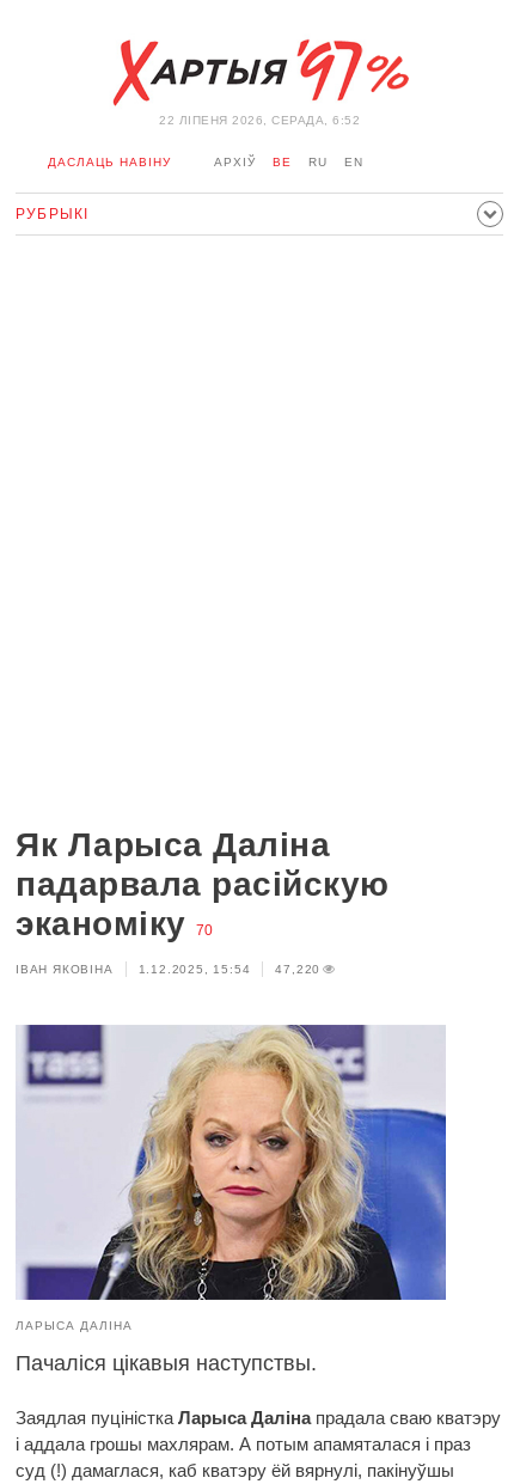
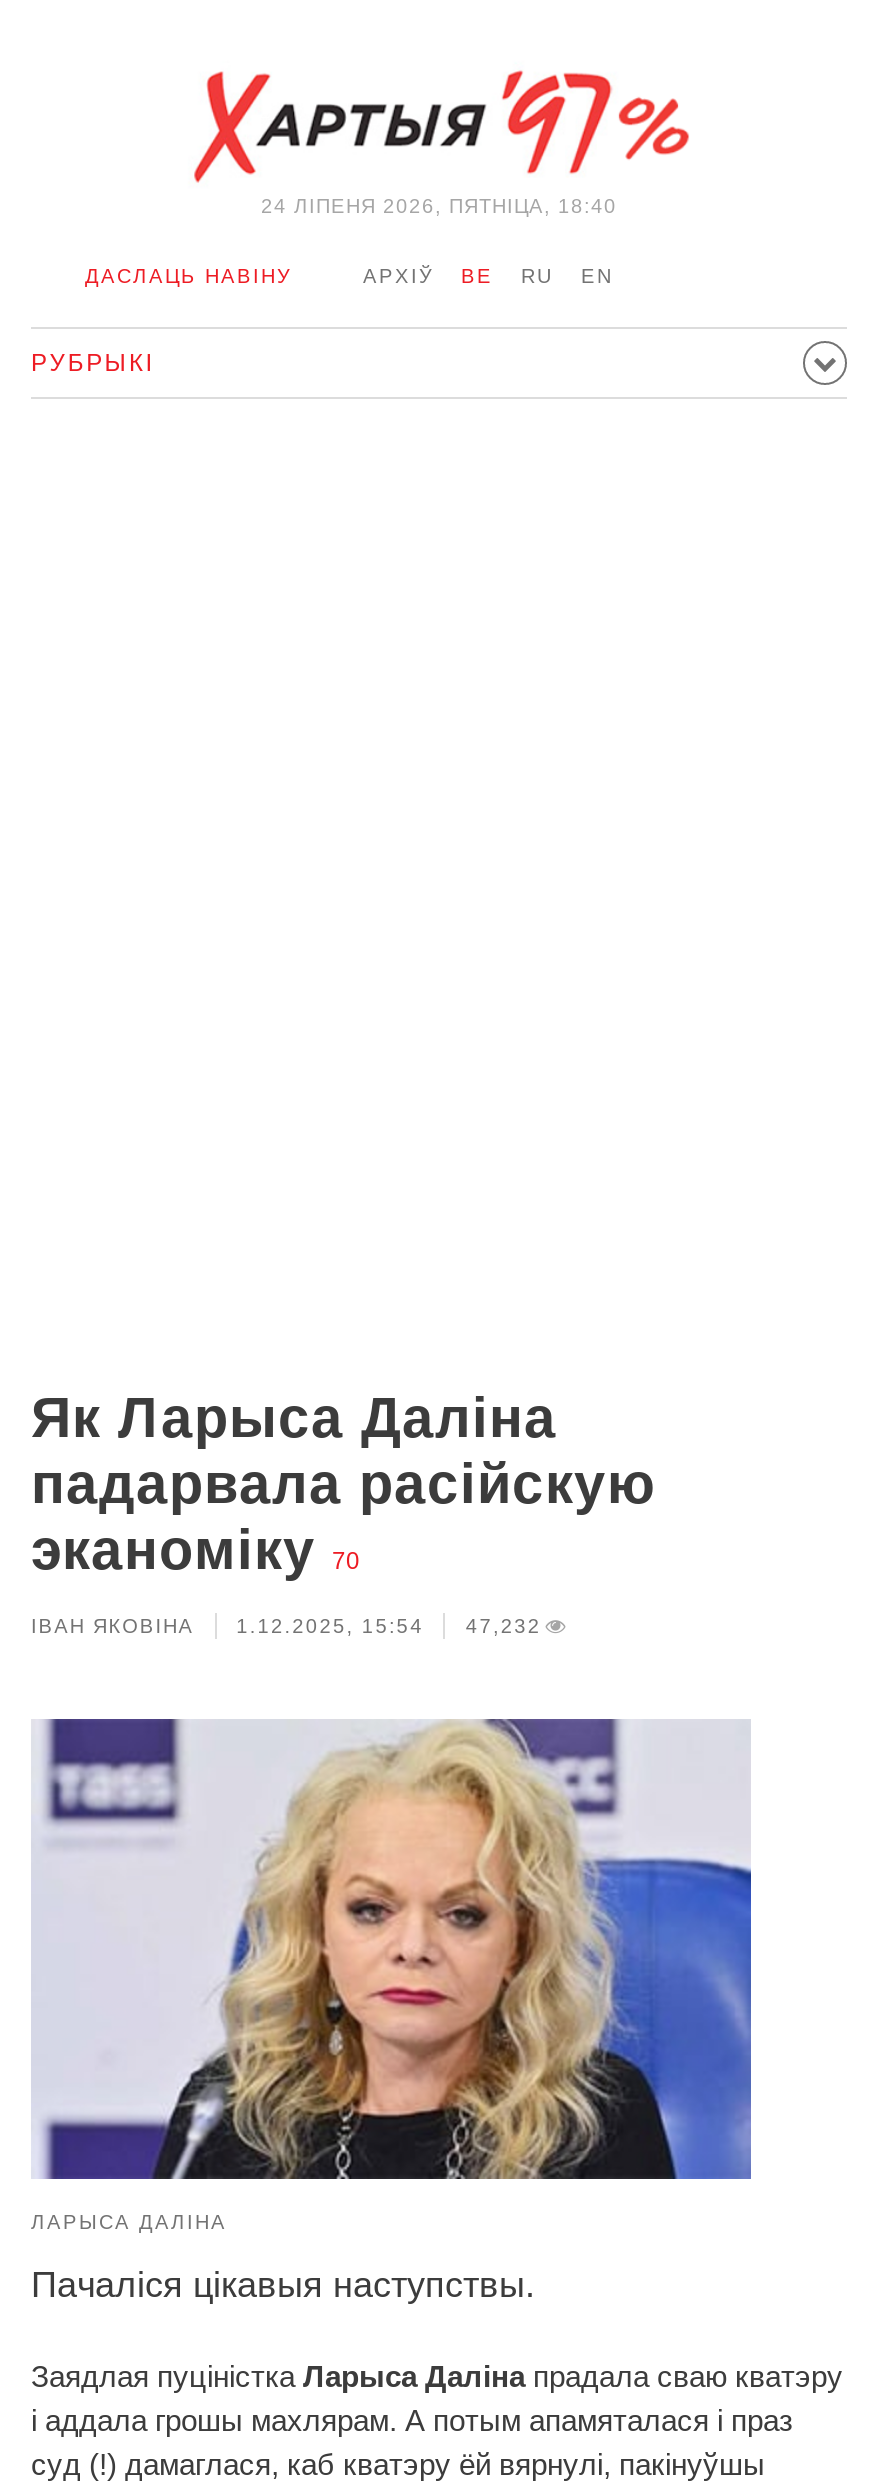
[159,114,360,127] 22 ЛIПЕНЯ 2026, СЕРАДА, 6:52 -> [261,195,617,217] 24 ЛIПЕНЯ 2026, ПЯТНІЦА, 18:40
[16,963,321,976] ІВАН ЯКОВІНА 1.12.2025, 15:54 47,220 -> [31,1615,541,1637] ІВАН ЯКОВІНА 1.12.2025, 15:54 47,232

